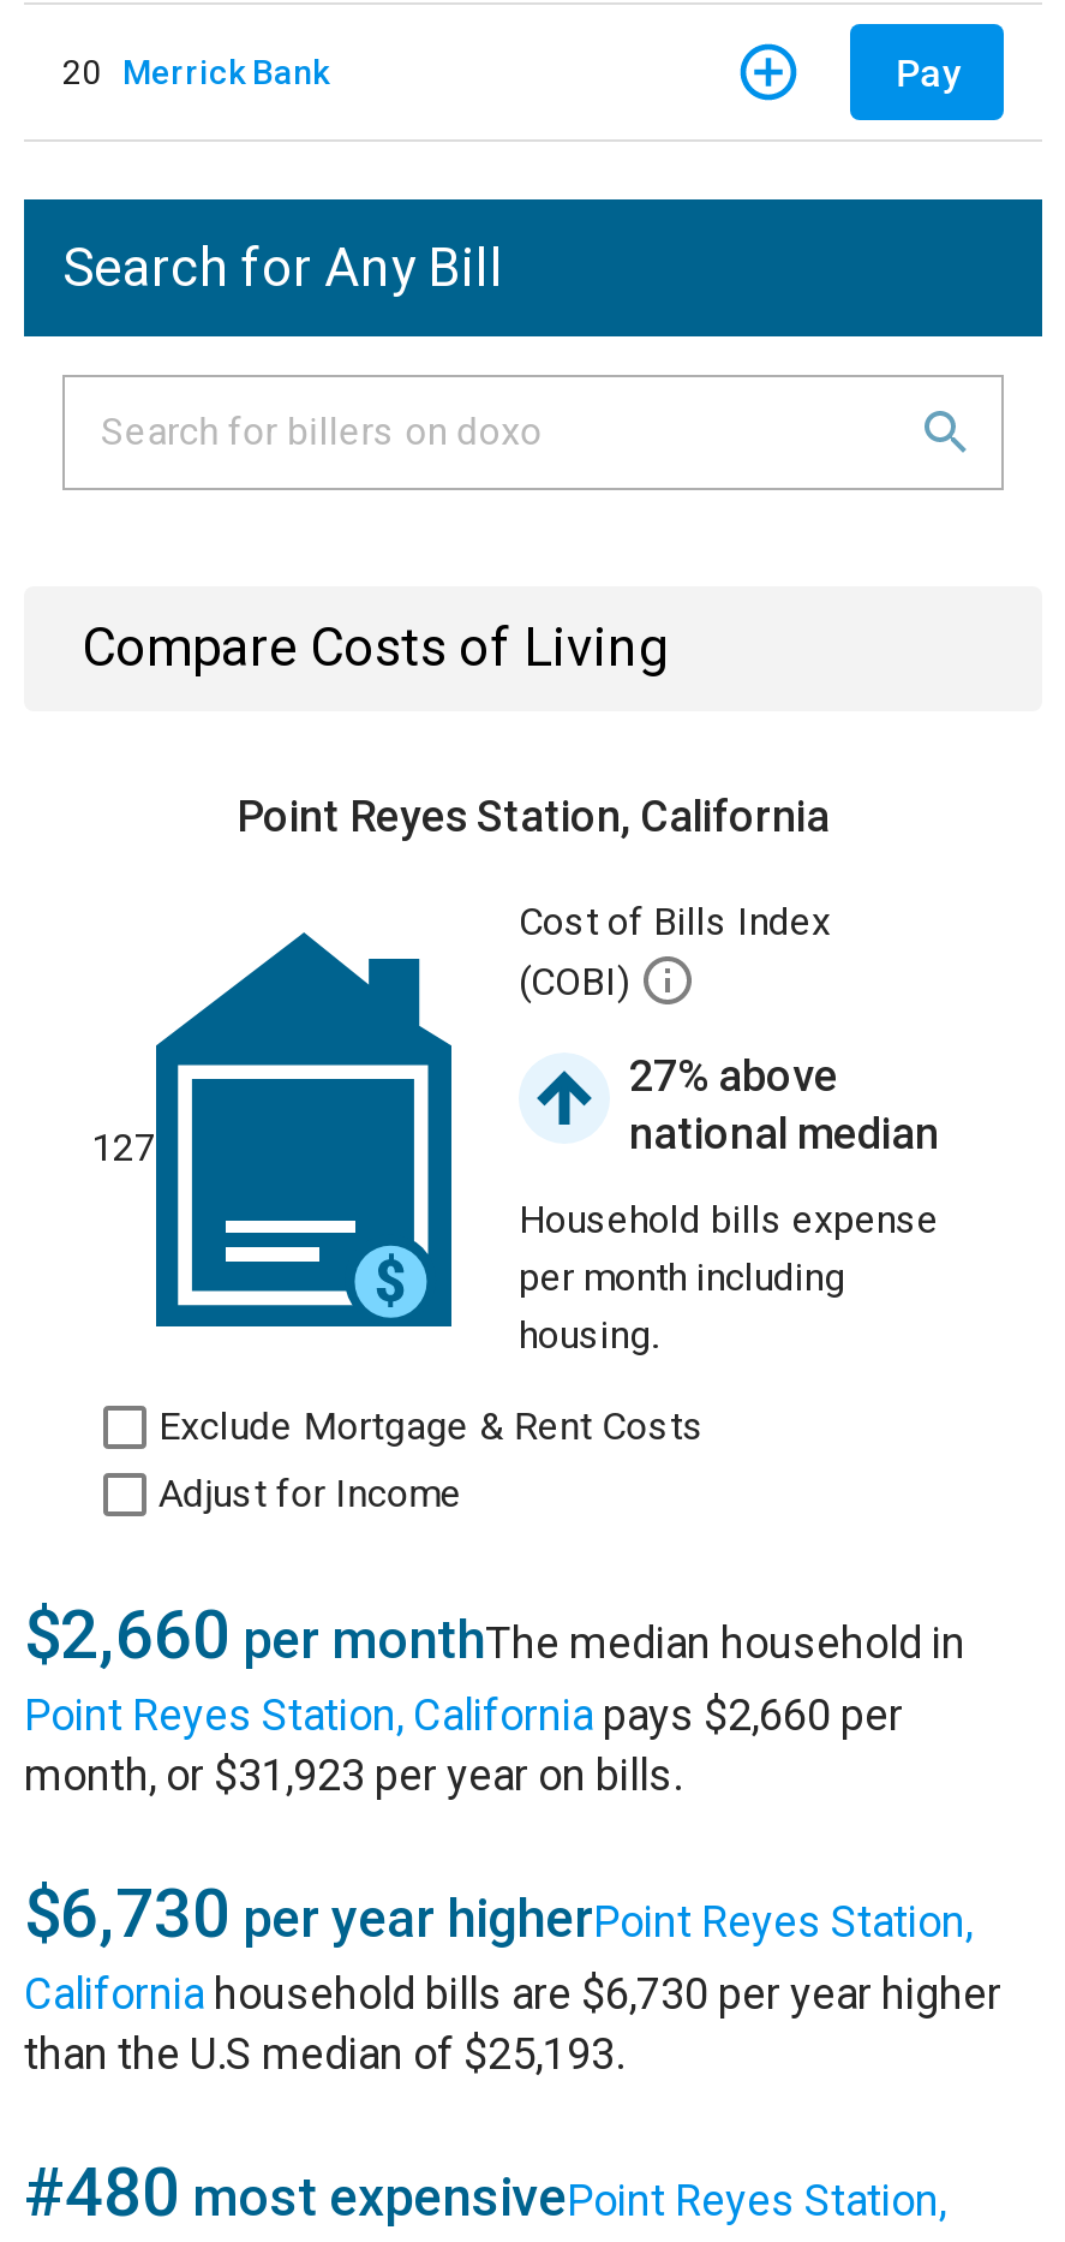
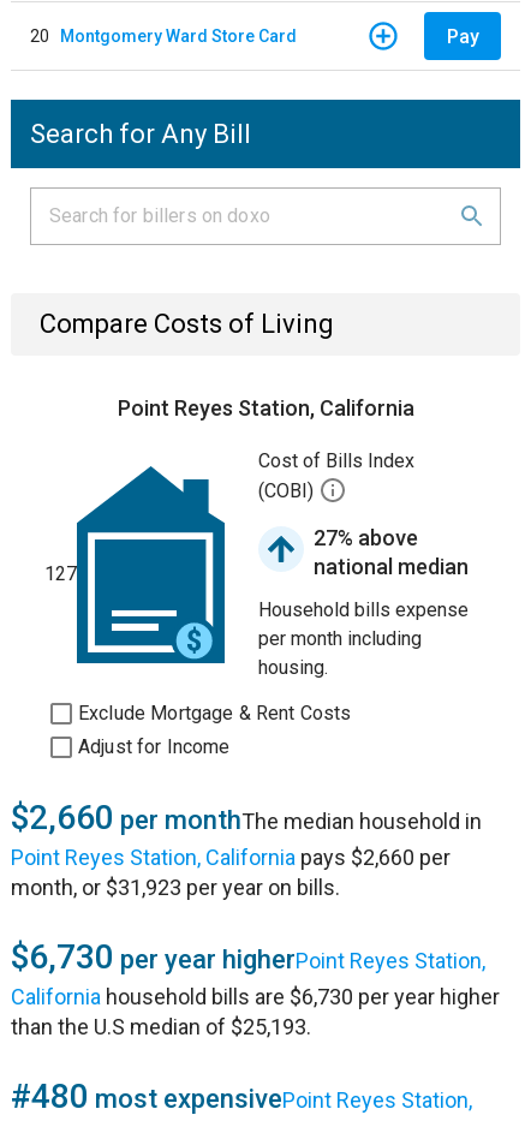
[62,52,329,90] 20 Merrick Bank -> [30,26,297,45] 20 Montgomery Ward Store Card

